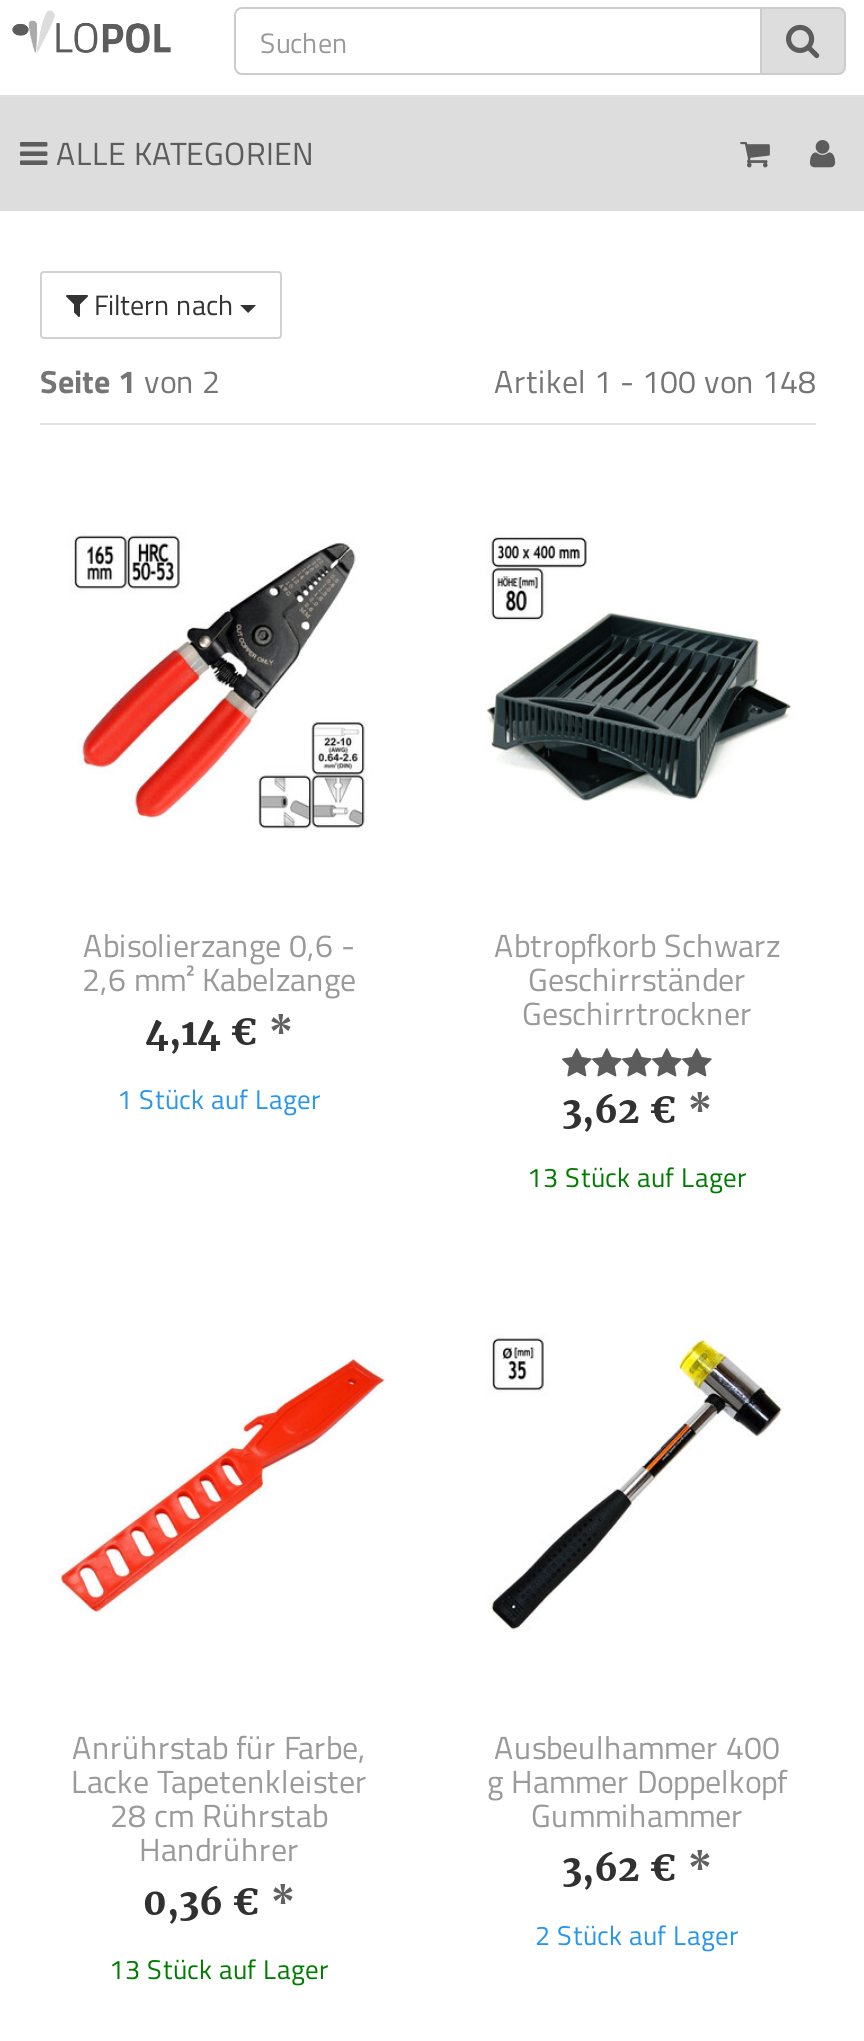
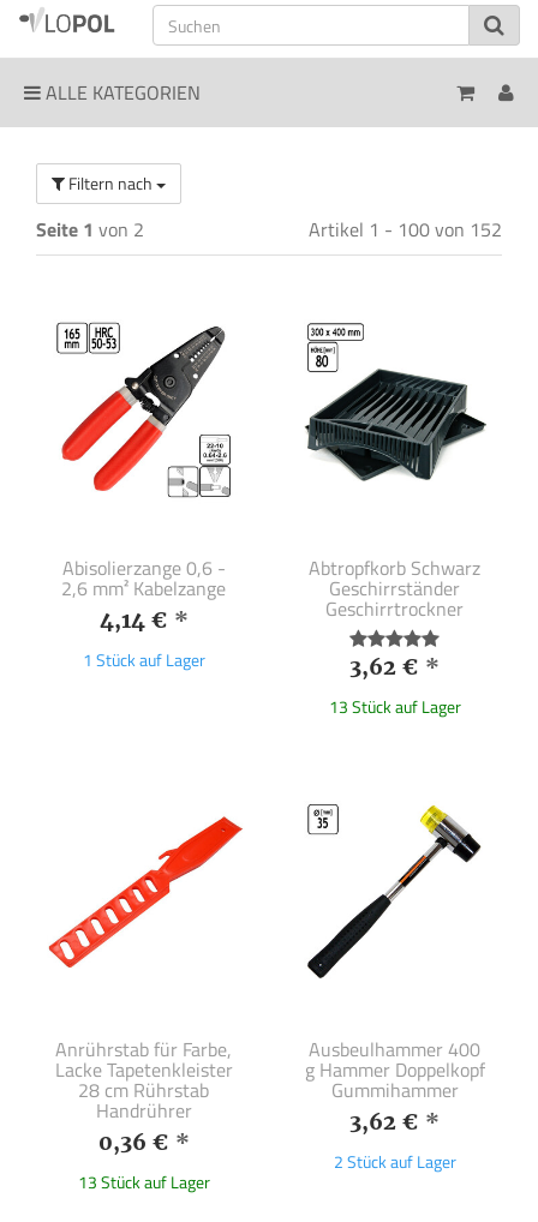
[494,357,816,405] Artikel 1 - 100 von 148 -> [309,215,502,244] Artikel 1 - 100 von 152

